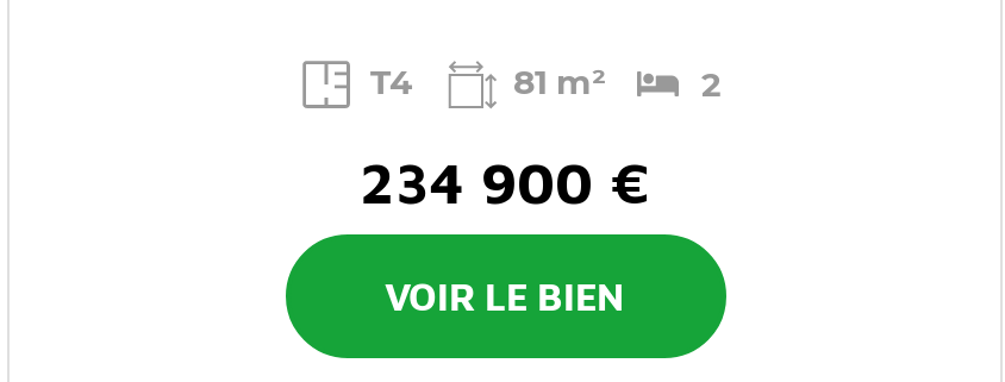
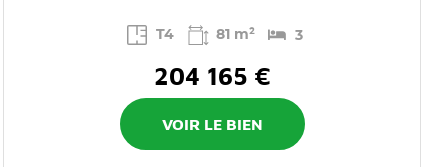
[692,63,720,105] 2 -> [290,26,302,44] 3
[360,148,650,215] 234 900 € -> [153,62,270,90] 204 165 €

